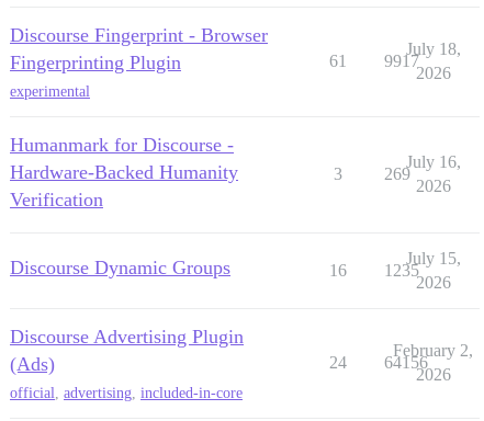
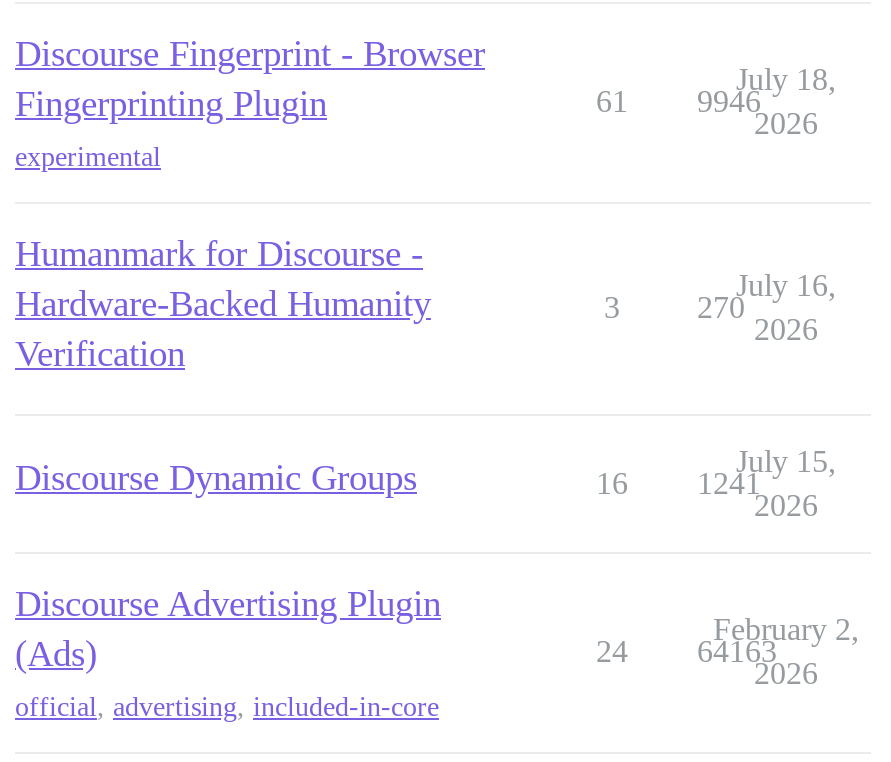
[384,52,419,70] 9917 -> [697,84,761,118] 9946
[384,164,410,183] 269 -> [697,290,745,324] 270
[384,261,419,280] 1235 -> [697,466,761,500] 1241
[384,353,428,372] 64156 -> [697,634,777,668] 64163

